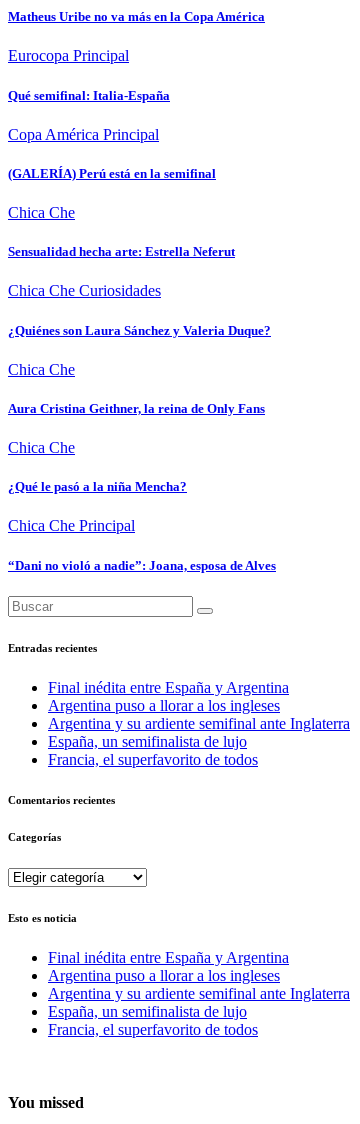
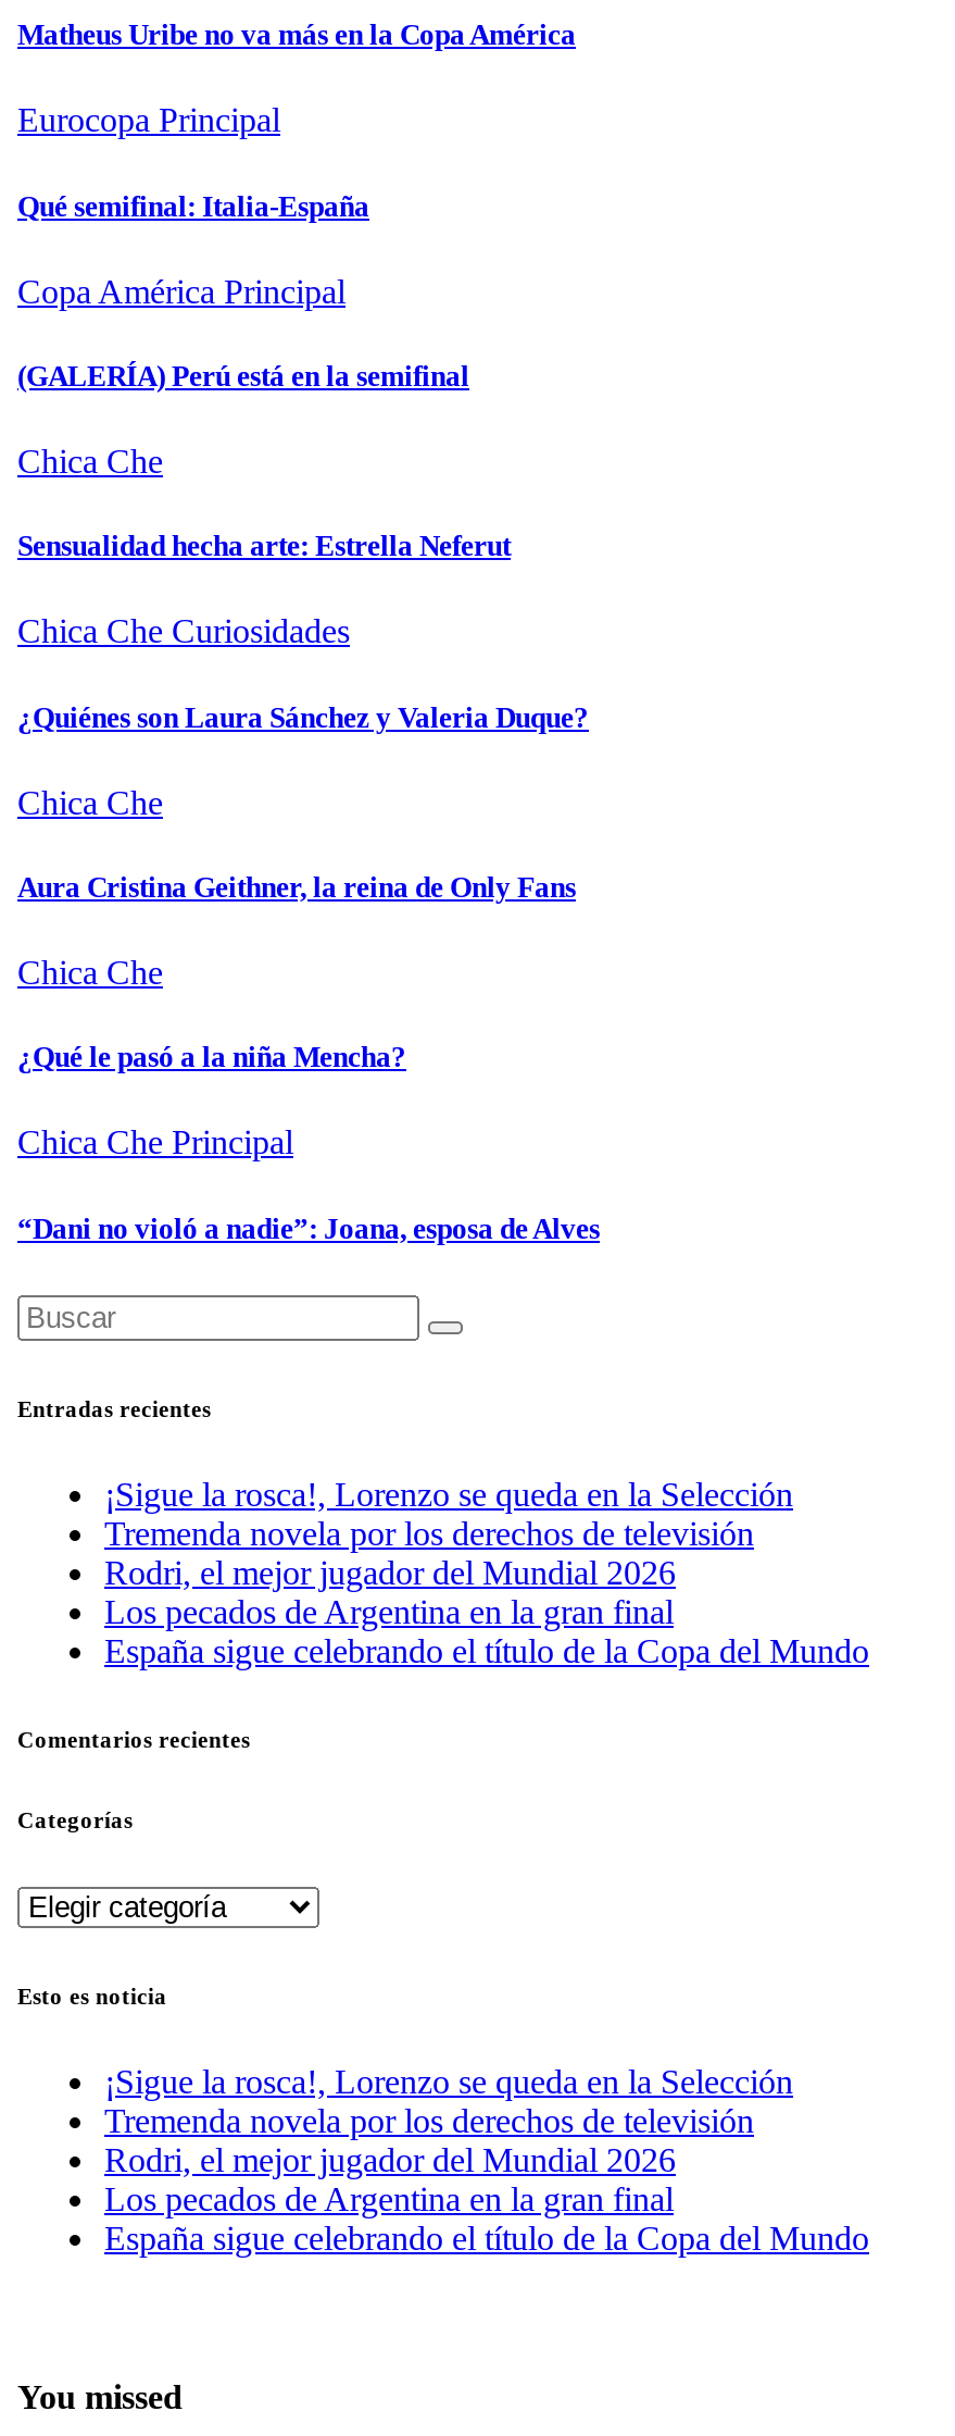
[48,679,350,768] Final inédita entre España y Argentina | Argentina puso a llorar a los ingleses | Argentina y su ardiente semifinal ante Inglaterra | España, un semifinalista de lujo | Francia, el superfavorito de todos -> [104,1475,869,1669] ¡Sigue la rosca!, Lorenzo se queda en la Selección | Tremenda novela por los derechos de televisión | Rodri, el mejor jugador del Mundial 2026 | Los pecados de Argentina en la gran final | España sigue celebrando el título de la Copa del Mundo
[48,948,350,1037] Final inédita entre España y Argentina | Argentina puso a llorar a los ingleses | Argentina y su ardiente semifinal ante Inglaterra | España, un semifinalista de lujo | Francia, el superfavorito de todos -> [104,2062,869,2255] ¡Sigue la rosca!, Lorenzo se queda en la Selección | Tremenda novela por los derechos de televisión | Rodri, el mejor jugador del Mundial 2026 | Los pecados de Argentina en la gran final | España sigue celebrando el título de la Copa del Mundo

